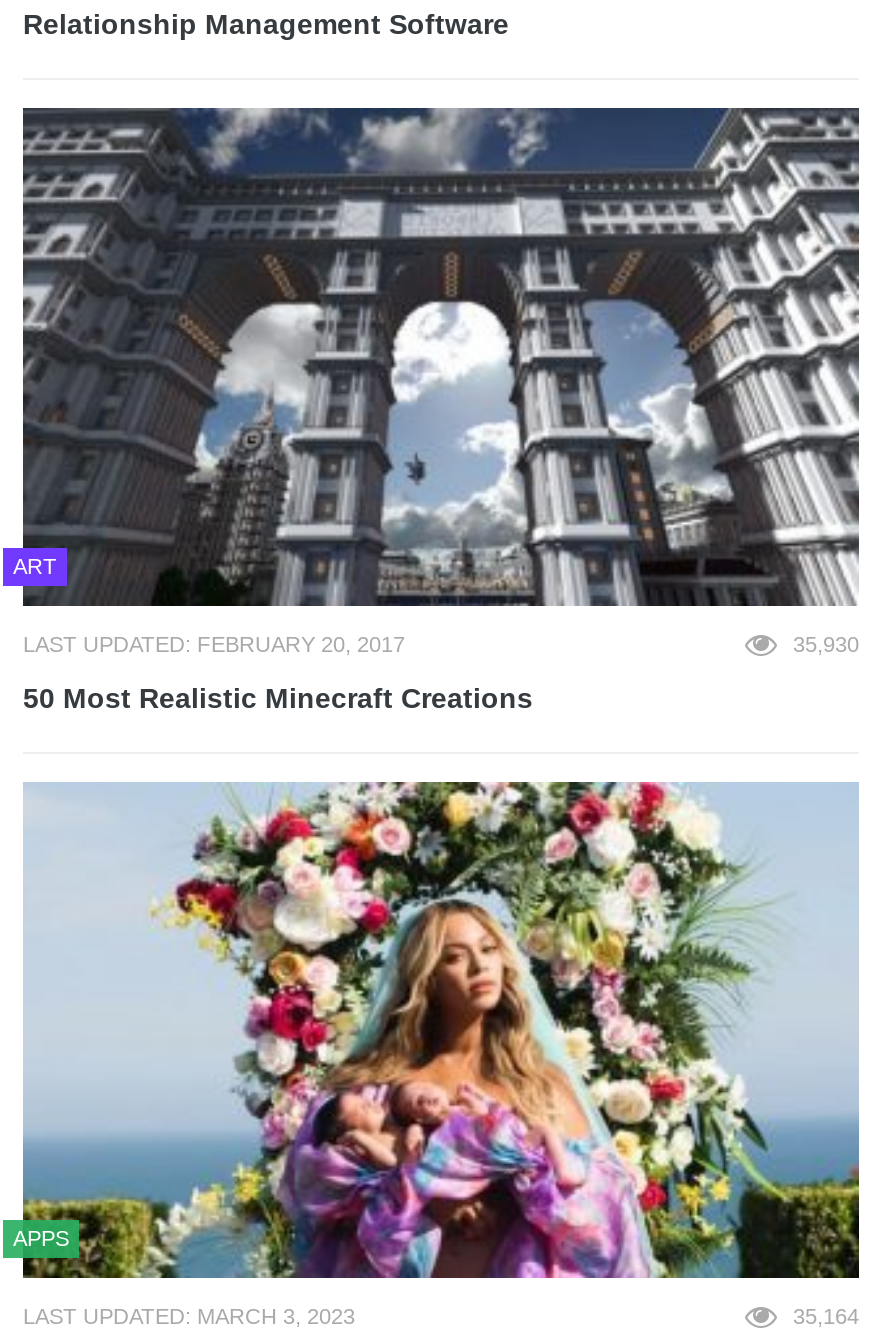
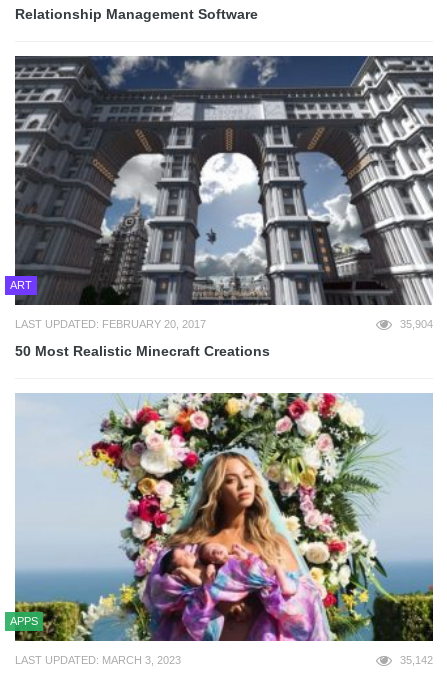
[787,631,859,655] 35,930 -> [397,318,433,330] 35,904
[787,1304,859,1328] 35,164 -> [397,654,433,666] 35,142

